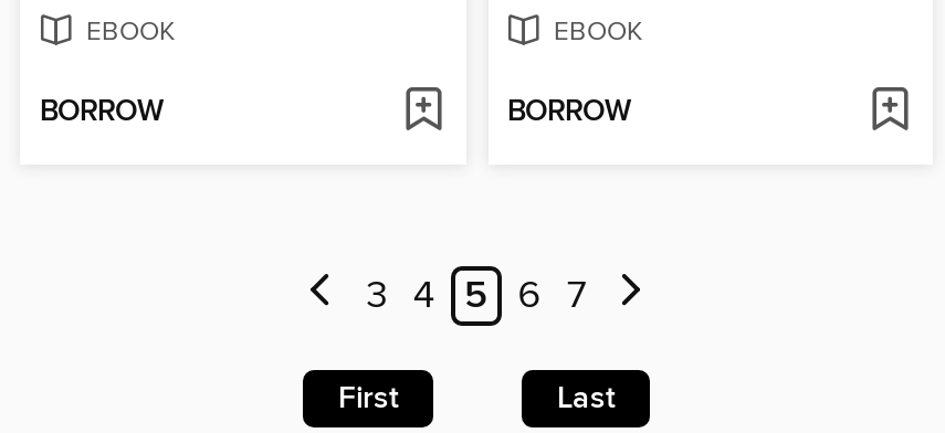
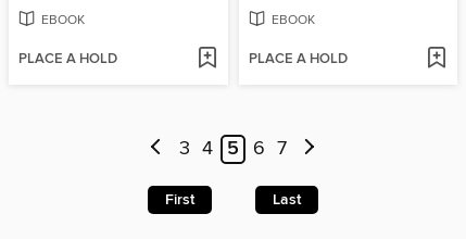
[40,94,164,132] BORROW -> [18,50,117,69] PLACE A HOLD
[507,94,631,132] BORROW -> [248,50,347,69] PLACE A HOLD

